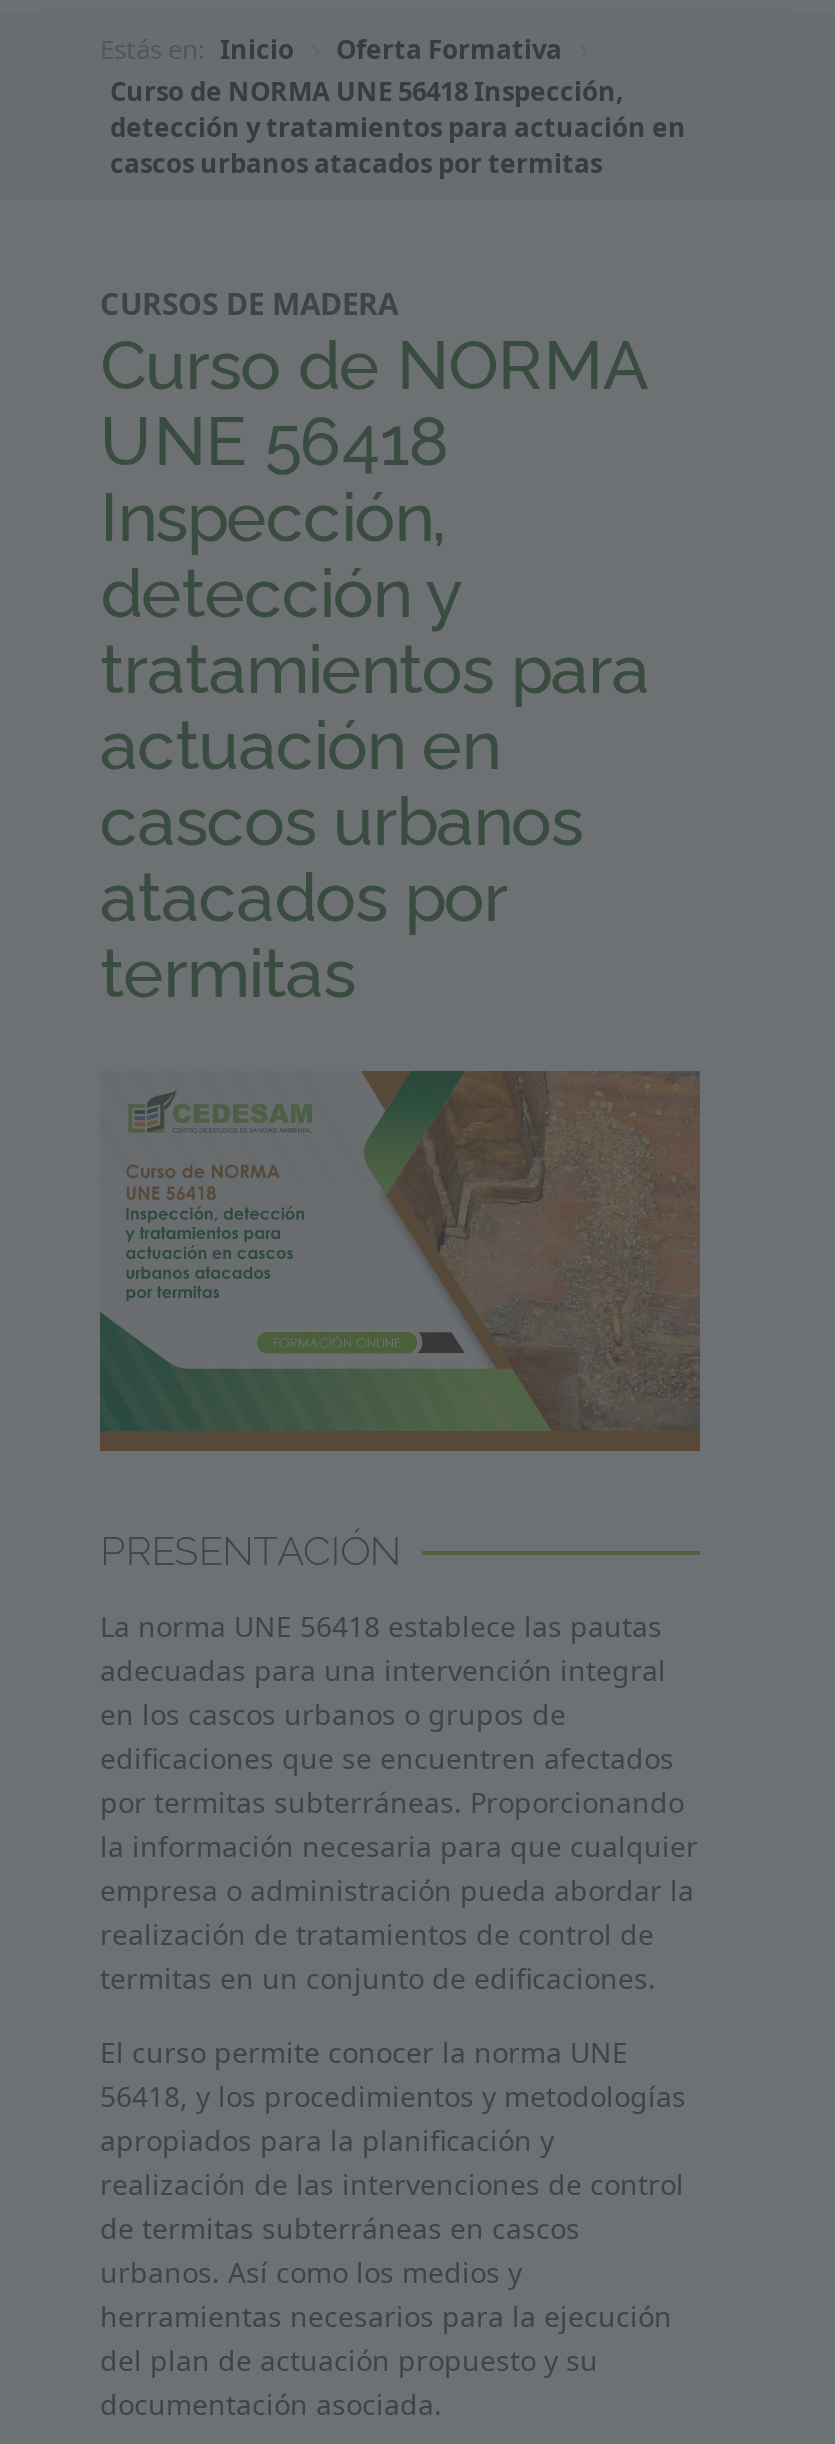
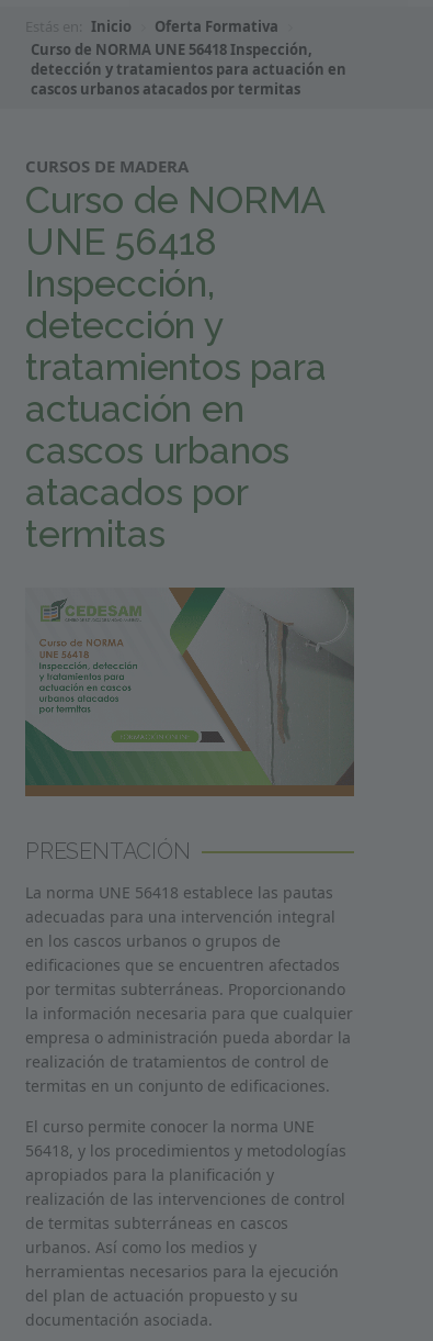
[396,1069,700,1429] [image] -> [186,588,355,785] [image]

